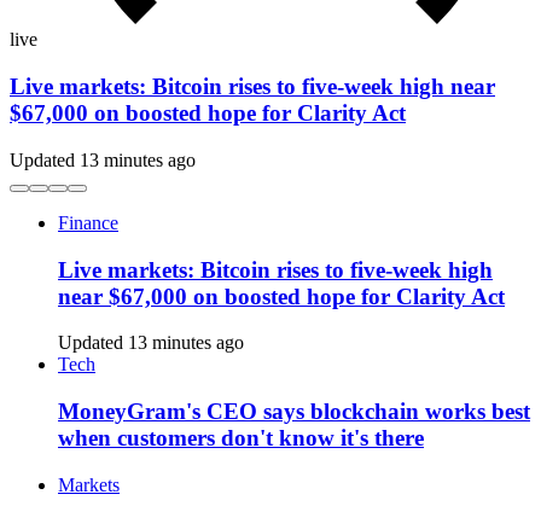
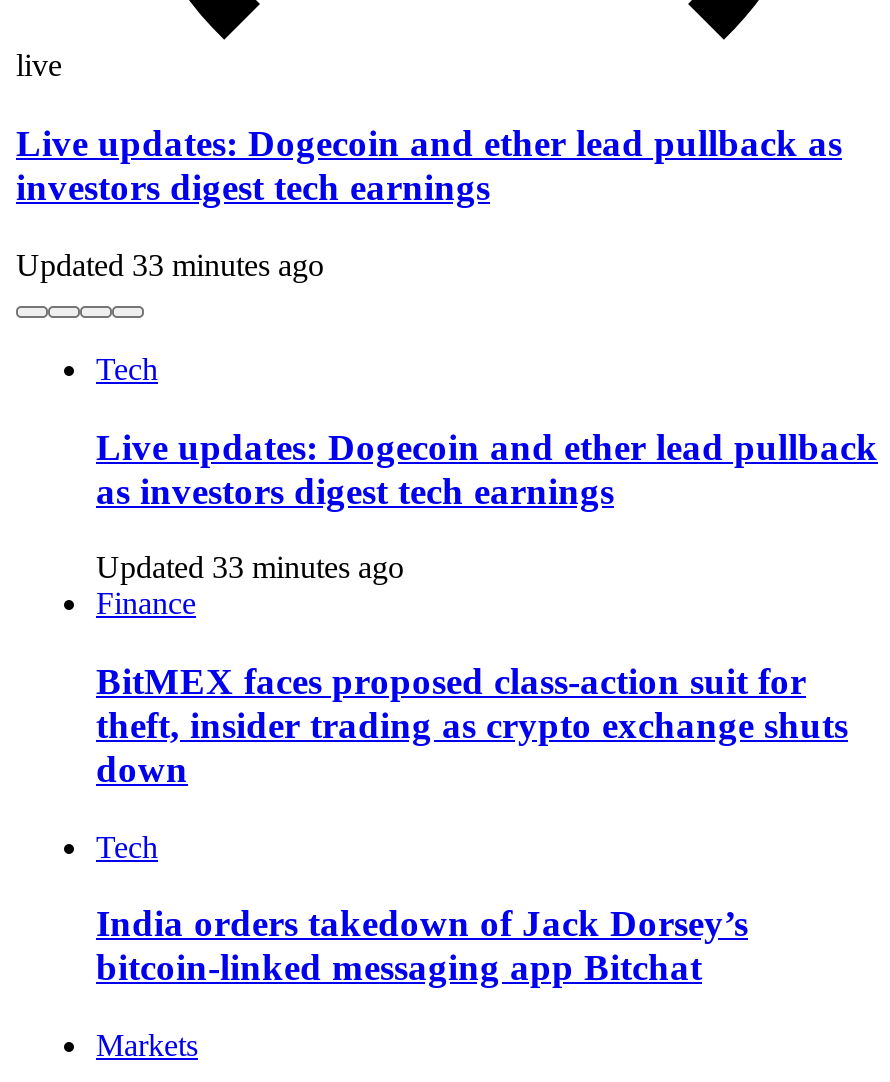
[10,74,495,170] Live markets: Bitcoin rises to five-week high near | $67,000 on boosted hope for Clarity Act | Updated 13 minutes ago -> [16,122,878,585] Live updates: Dogecoin and ether lead pullback as | investors digest tech earnings | Updated 33 minutes ago | Tech | Live updates: Dogecoin and ether lead pullback | as investors digest tech earnings | Updated 33 minutes ago
[58,257,505,353] Live markets: Bitcoin rises to five-week high | near $67,000 on boosted hope for Clarity Act | Updated 13 minutes ago -> [96,660,848,790] BitMEX faces proposed class-action suit for | theft, insider trading as crypto exchange shuts | down
[58,399,530,450] MoneyGram's CEO says blockchain works best | when customers don't know it's there -> [96,903,748,989] India orders takedown of Jack Dorsey’s | bitcoin-linked messaging app Bitchat

